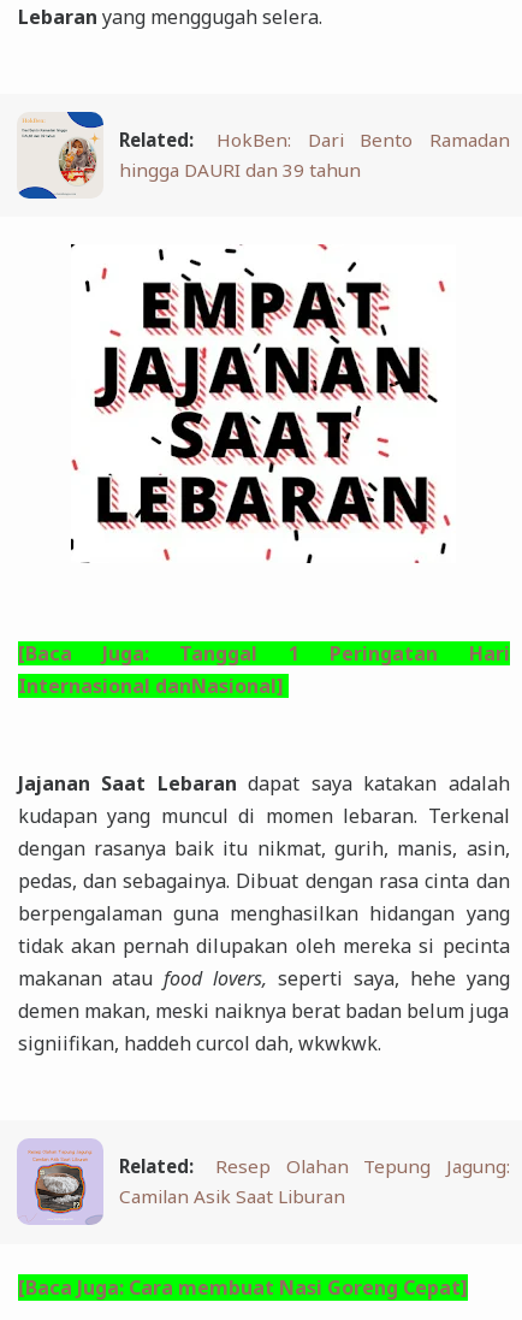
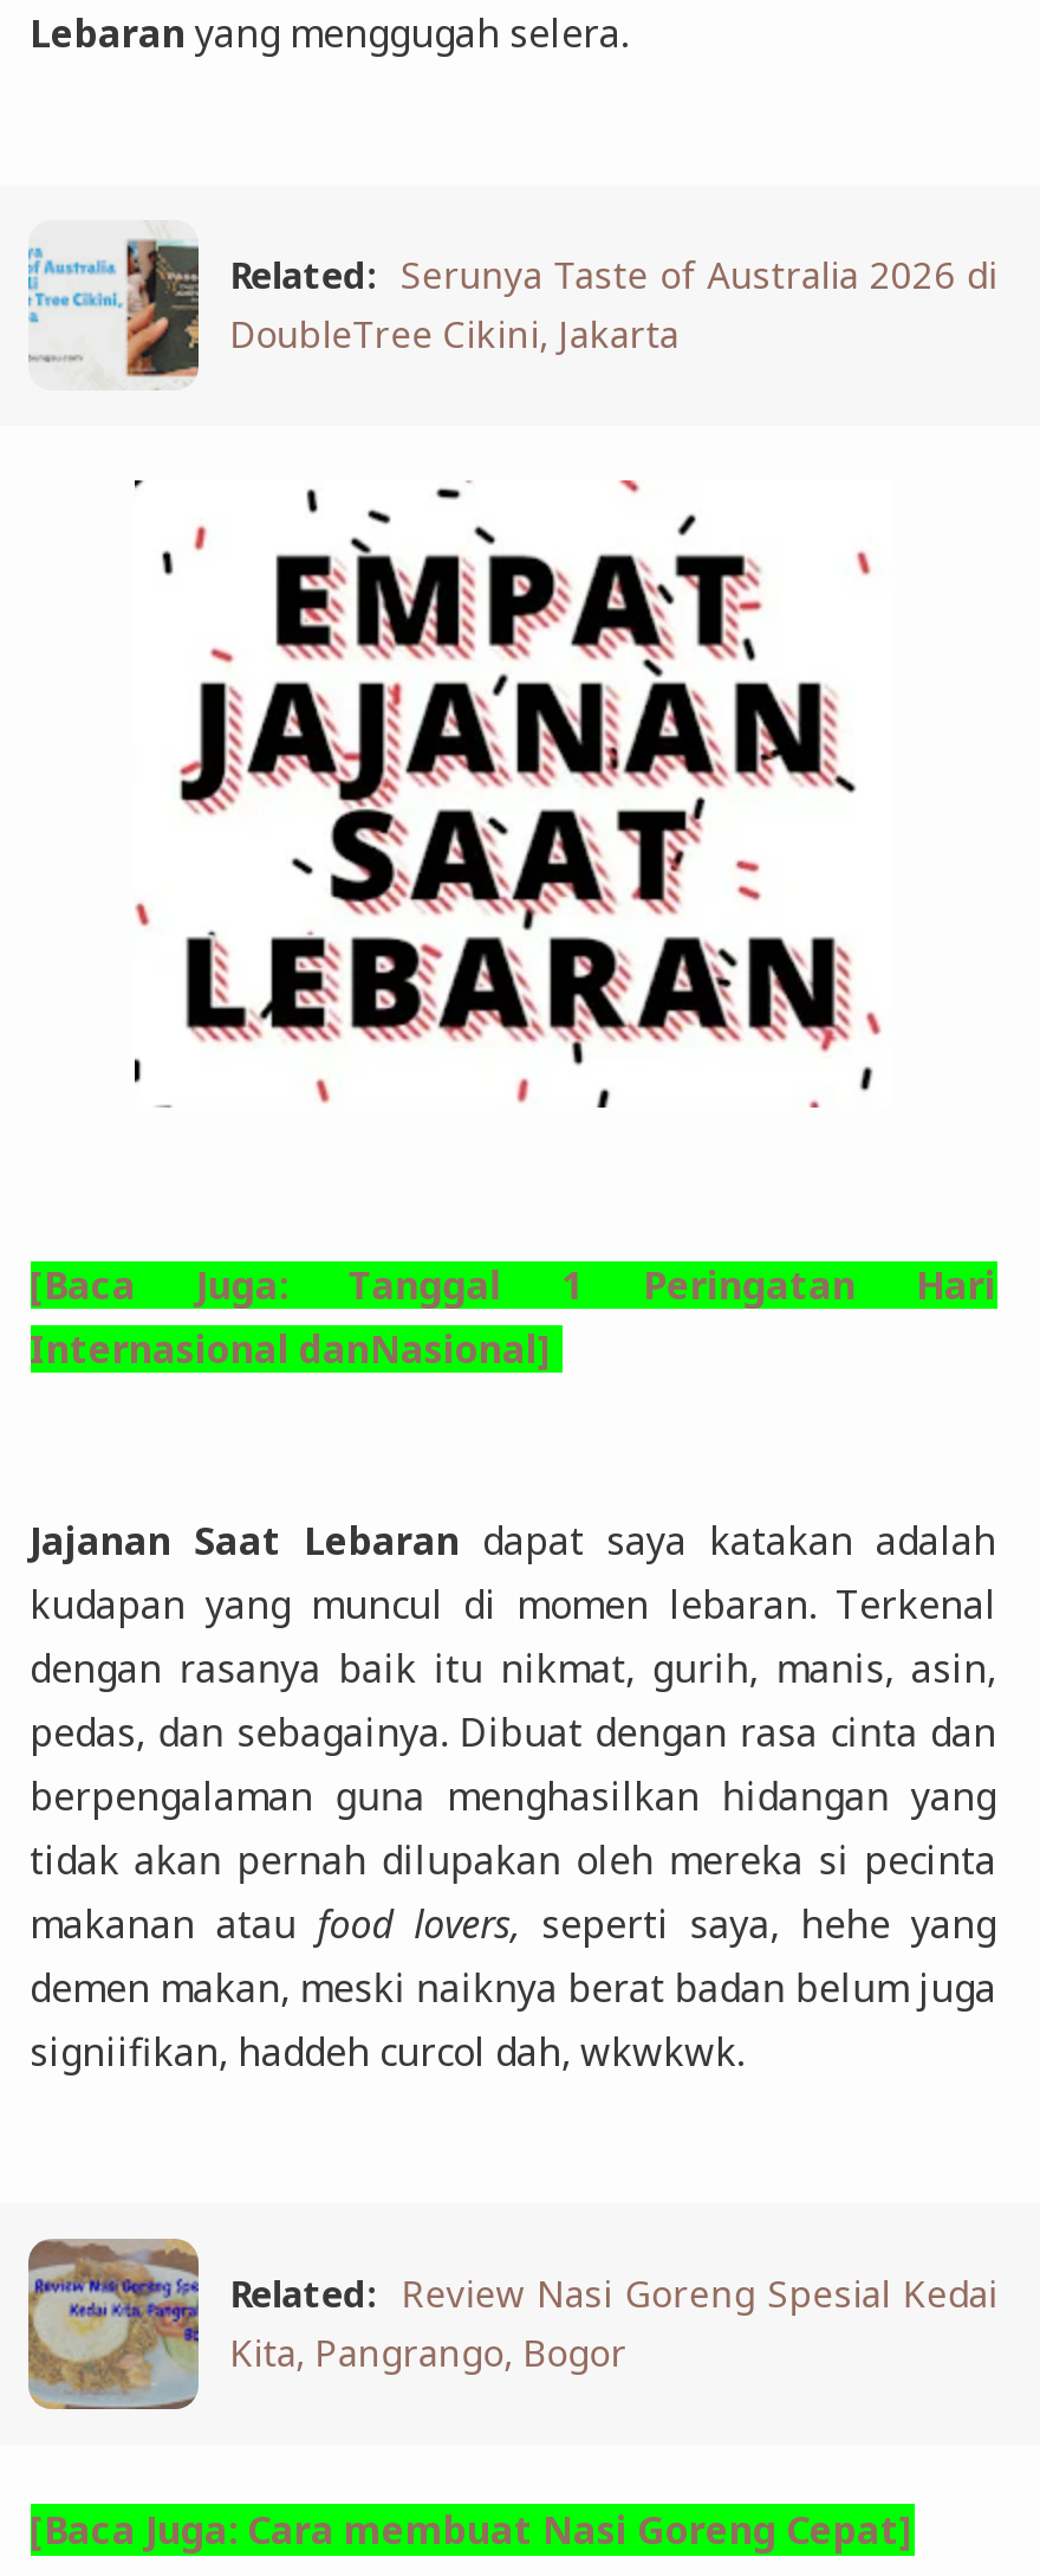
[17,111,510,200] [image] | Related: | HokBen: Dari Bento Ramadan | hingga DAURI dan 39 tahun -> [26,220,997,390] [image] | Related: Serunya Taste of Australia 2026 di | DoubleTree Cikini, Jakarta
[17,1140,510,1225] [image] | Related: | Resep Olahan Tepung Jagung: | Camilan Asik Saat Liburan -> [26,2239,997,2412] [image] | Related: Review Nasi Goreng Spesial Kedai | Kita, Pangrango, Bogor

